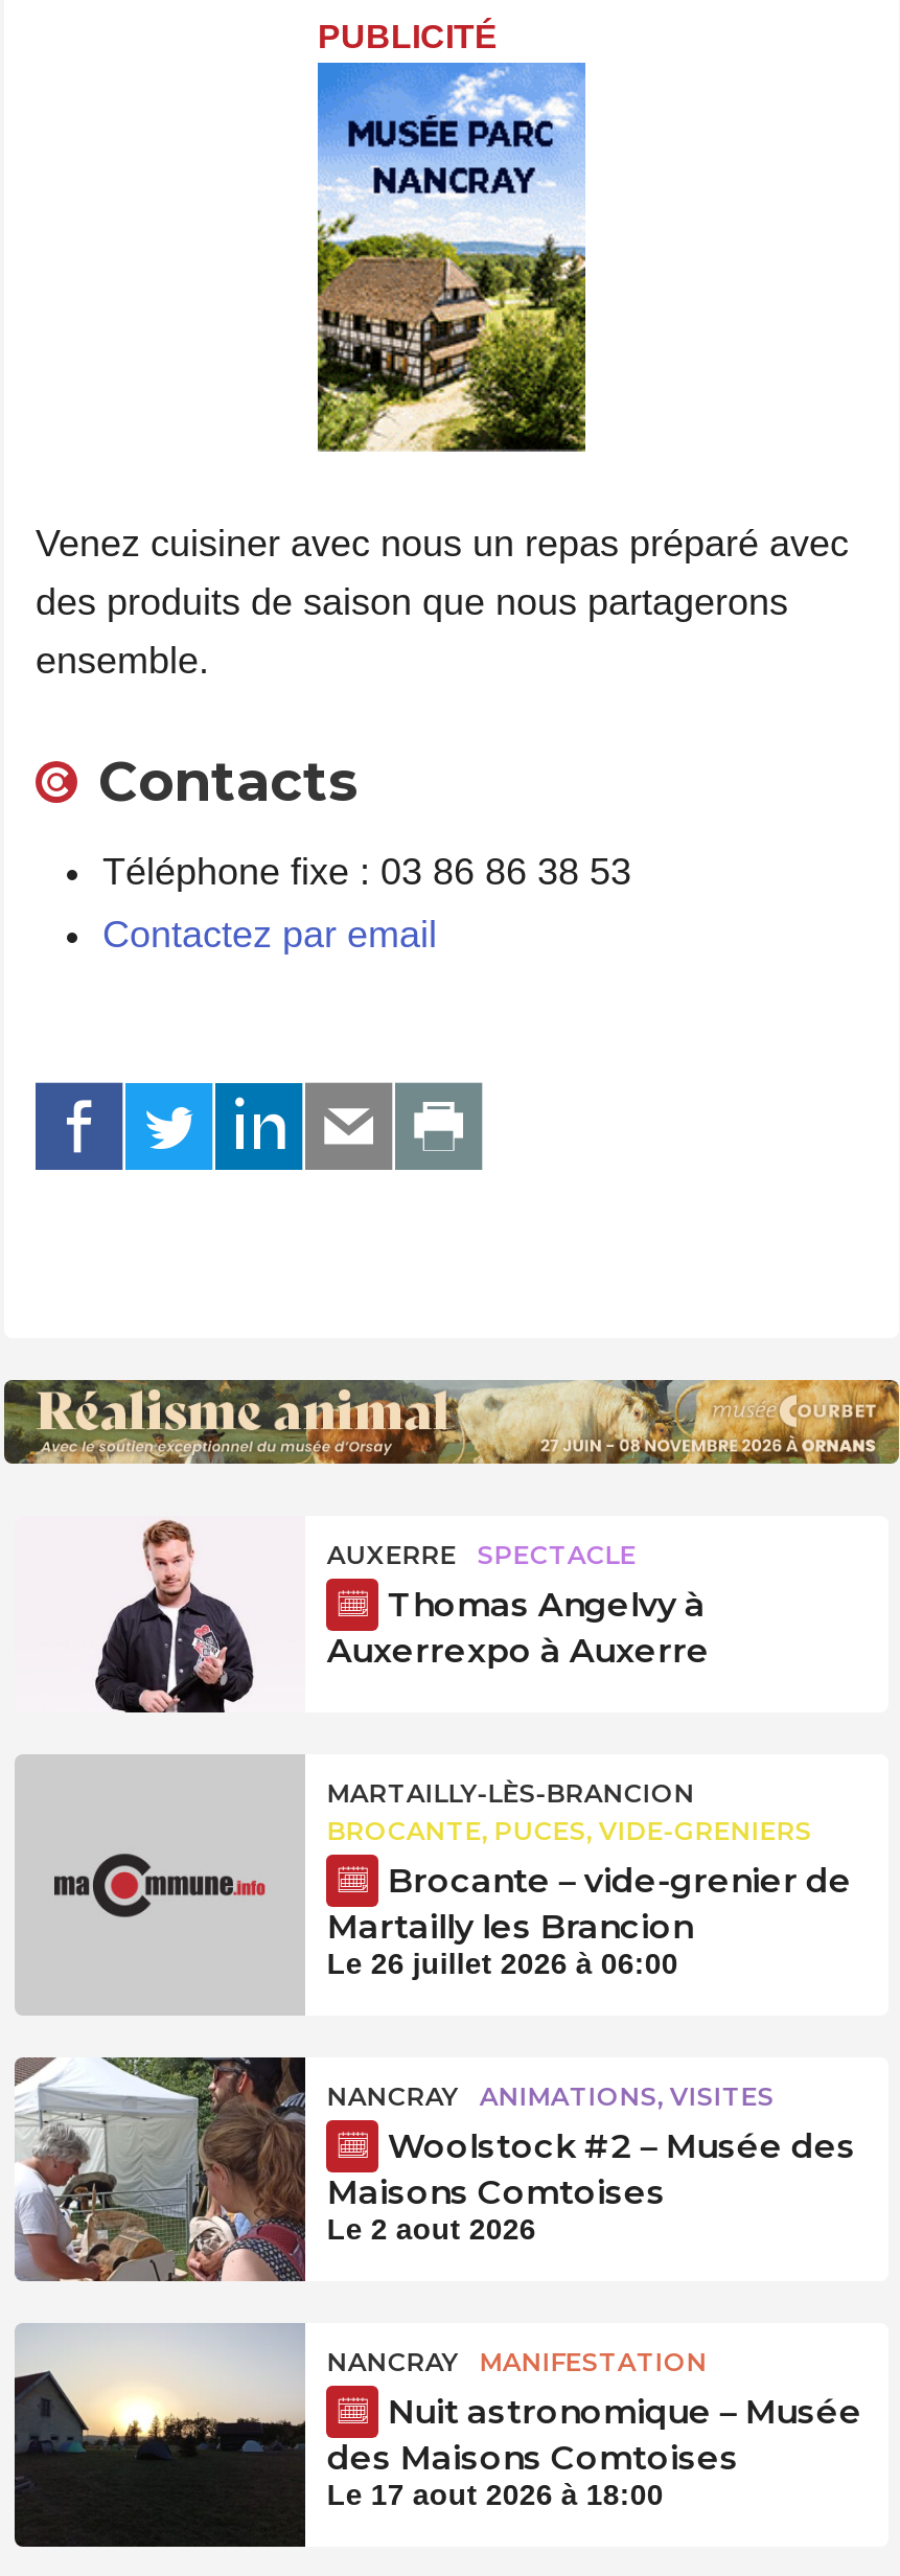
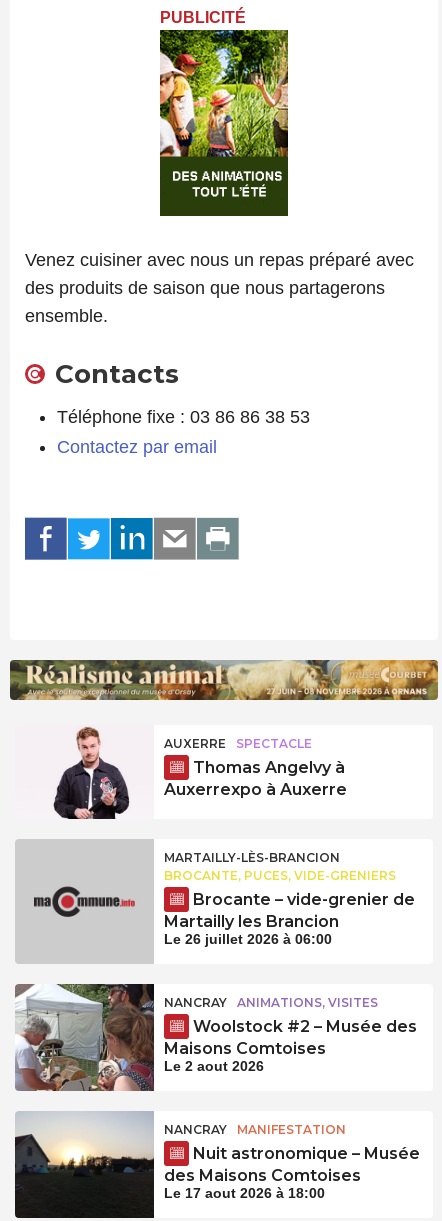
[316,61,587,454] [image] -> [159,29,289,217] [image]

